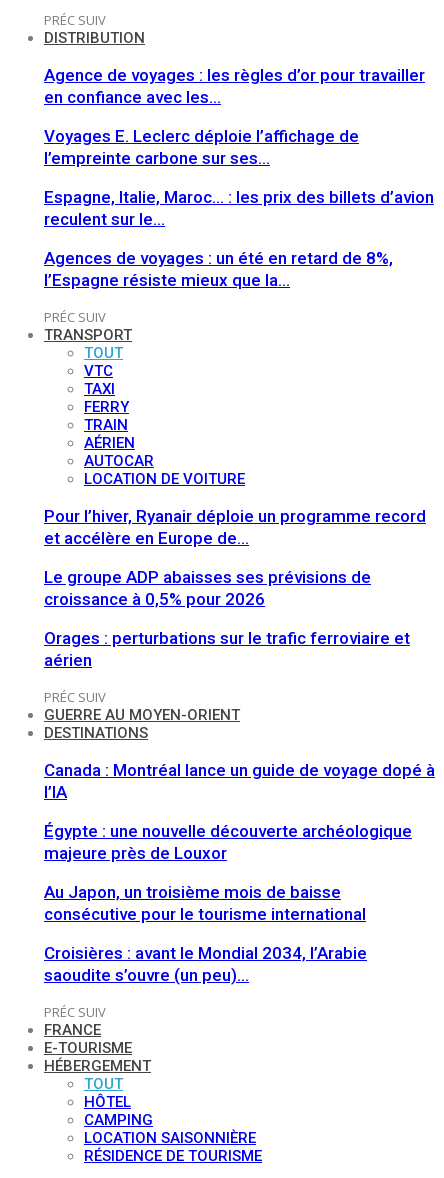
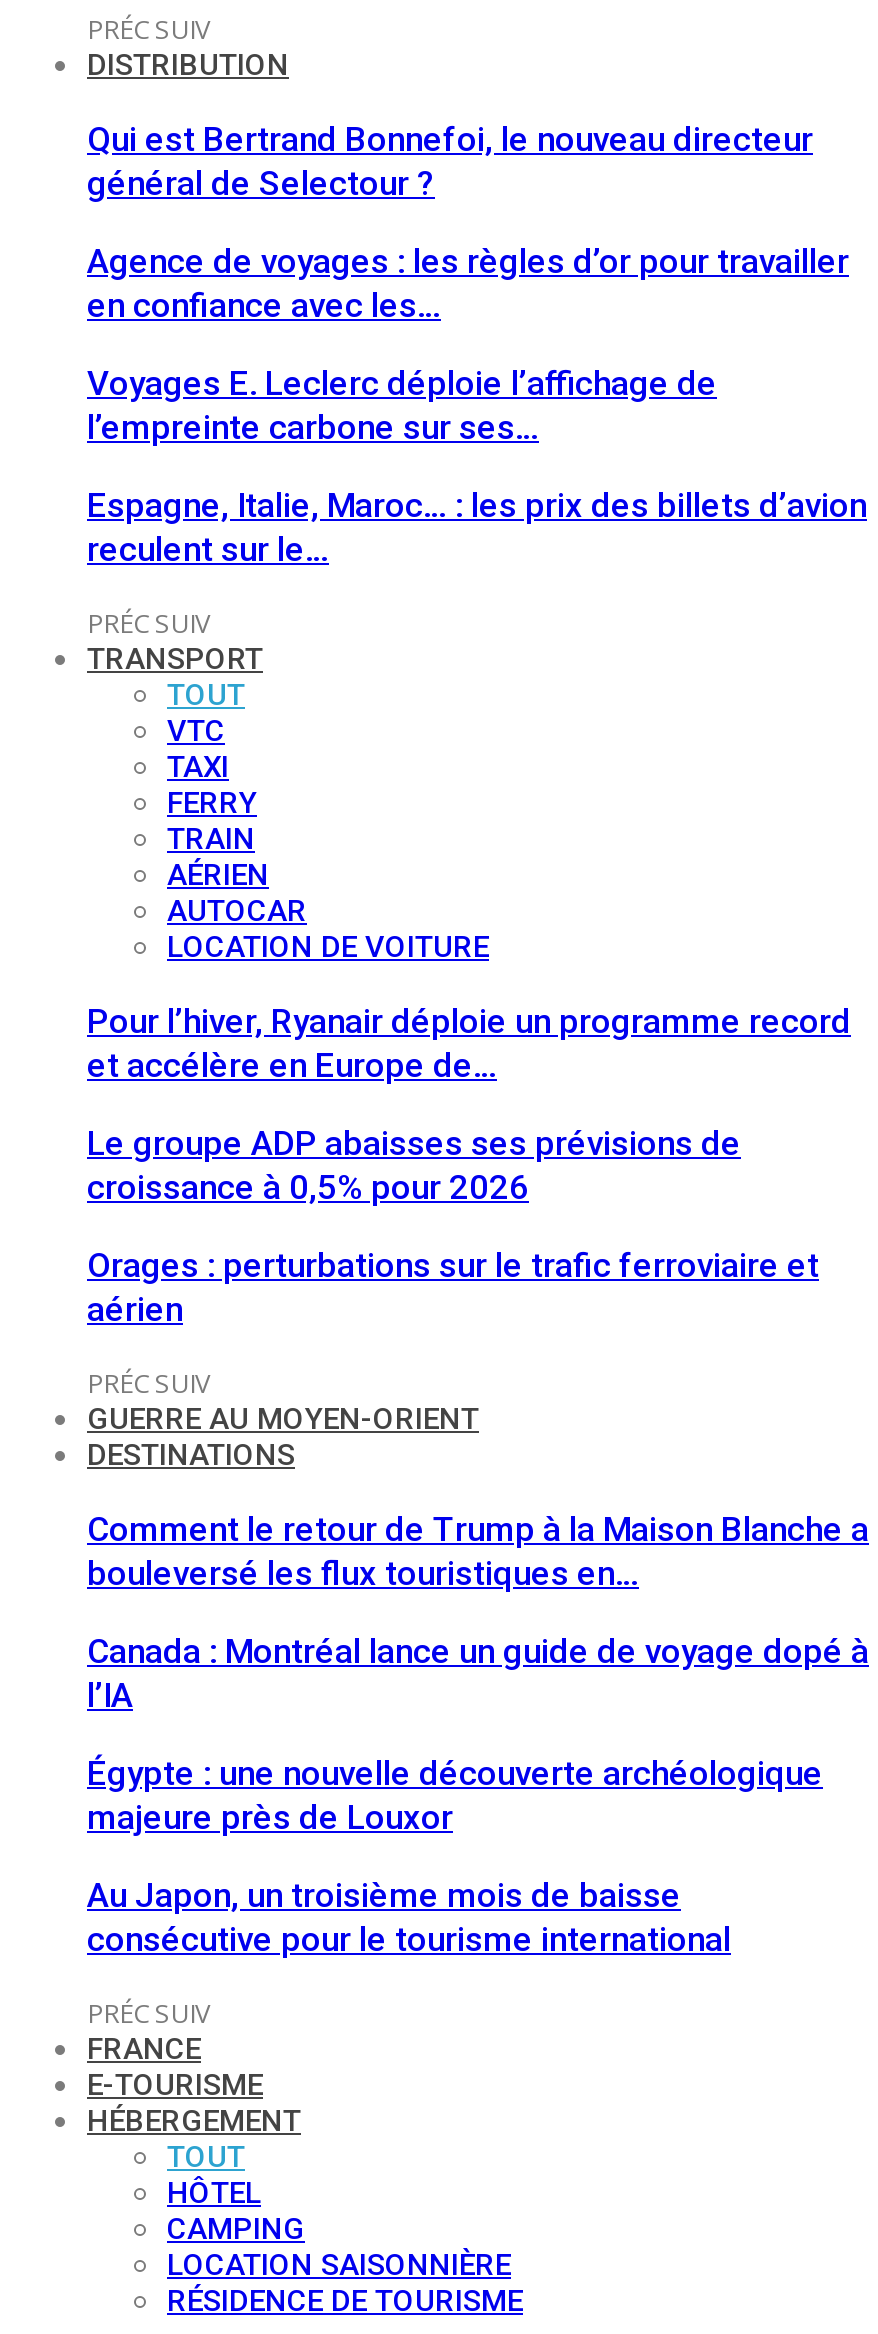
none -> [87,119,813,203] Qui est Bertrand Bonnefoi, le nouveau directeur | général de Selectour ?
moved [44,65,434,229] -> [87,241,867,569]: Agence de voyages : les règles d’or pour travailler | en confiance avec les… | Voyages E. Leclerc déploie l’affichage de | l’empreinte carbone sur ses… | Espagne, Italie, Maroc… : les prix des billets d’avion | reculent sur le…
[44,248,393,290] Agences de voyages : un été en retard de 8%, | l’Espagne résiste mieux que la… -> none
none -> [87,1509,869,1593] Comment le retour de Trump à la Maison Blanche a | bouleversé les flux touristiques en…
moved [44,760,435,924] -> [87,1631,869,1959]: Canada : Montréal lance un guide de voyage dopé à | l’IA | Égypte : une nouvelle découverte archéologique | majeure près de Louxor | Au Japon, un troisième mois de baisse | consécutive pour le tourisme international
[44,943,367,985] Croisières : avant le Mondial 2034, l’Arabie | saoudite s’ouvre (un peu)… -> none

